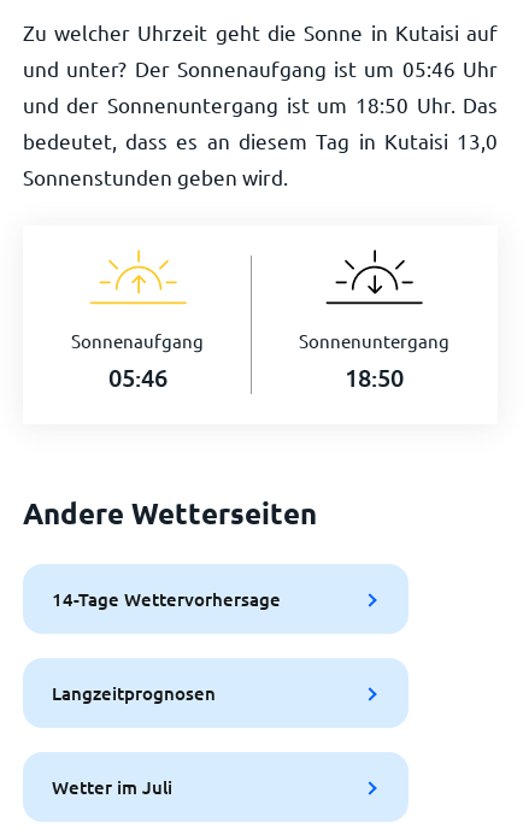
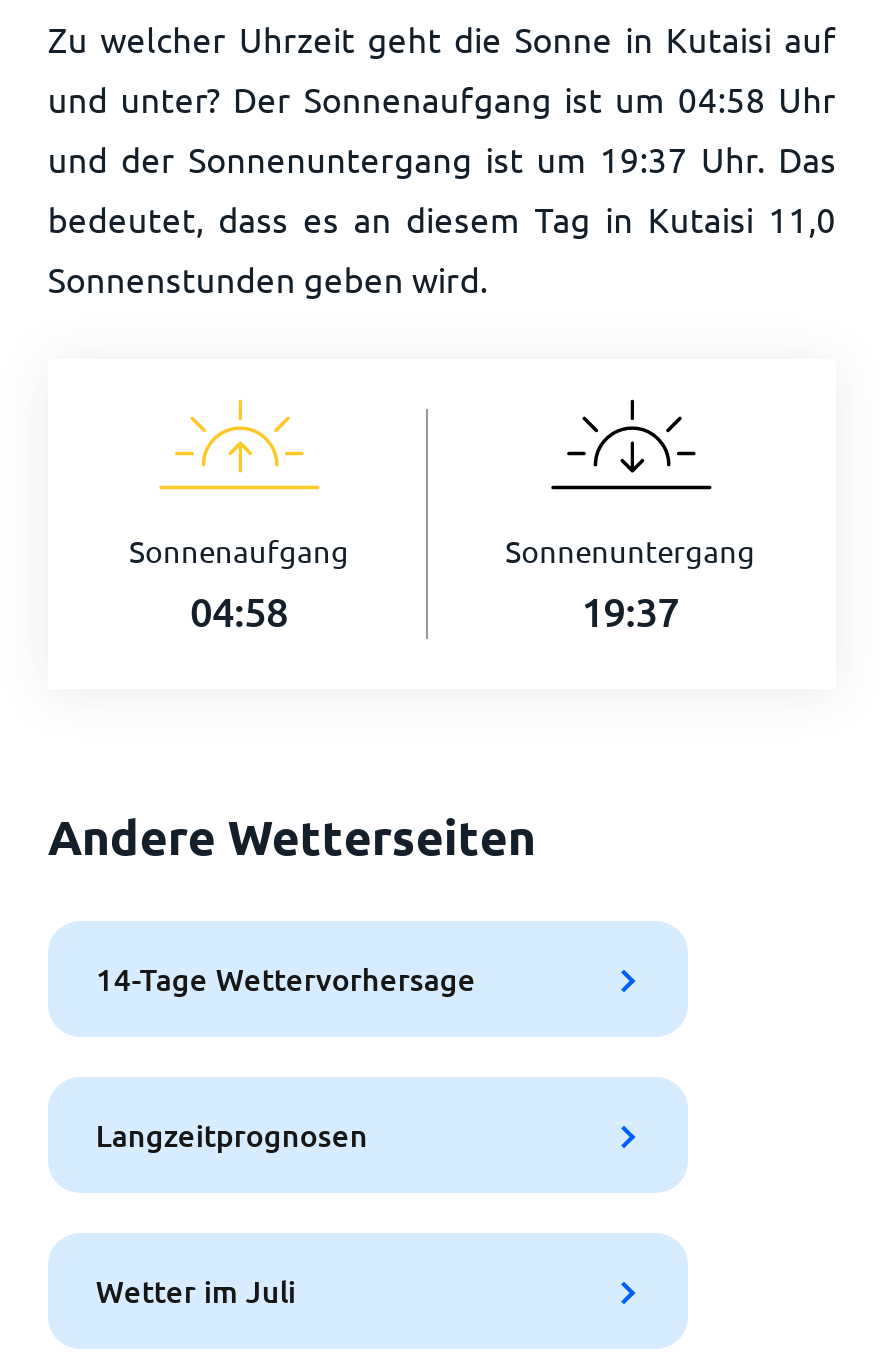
[23,55,498,81] und unter? Der Sonnenaufgang ist um 05:46 Uhr -> [48,77,836,119] und unter? Der Sonnenaufgang ist um 04:58 Uhr
[23,92,498,117] und der Sonnenuntergang ist um 18:50 Uhr. Das -> [48,137,836,179] und der Sonnenuntergang ist um 19:37 Uhr. Das
[23,128,498,153] bedeutet, dass es an diesem Tag in Kutaisi 13,0 -> [48,197,836,239] bedeutet, dass es an diesem Tag in Kutaisi 11,0
[108,362,167,393] 05:46 -> [190,585,288,637] 04:58
[344,362,403,393] 18:50 -> [581,585,679,637] 19:37

